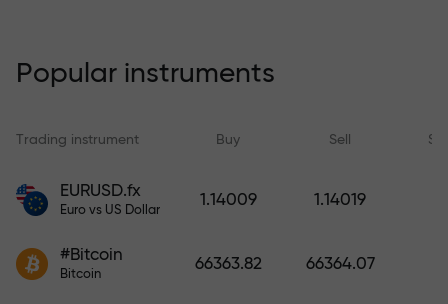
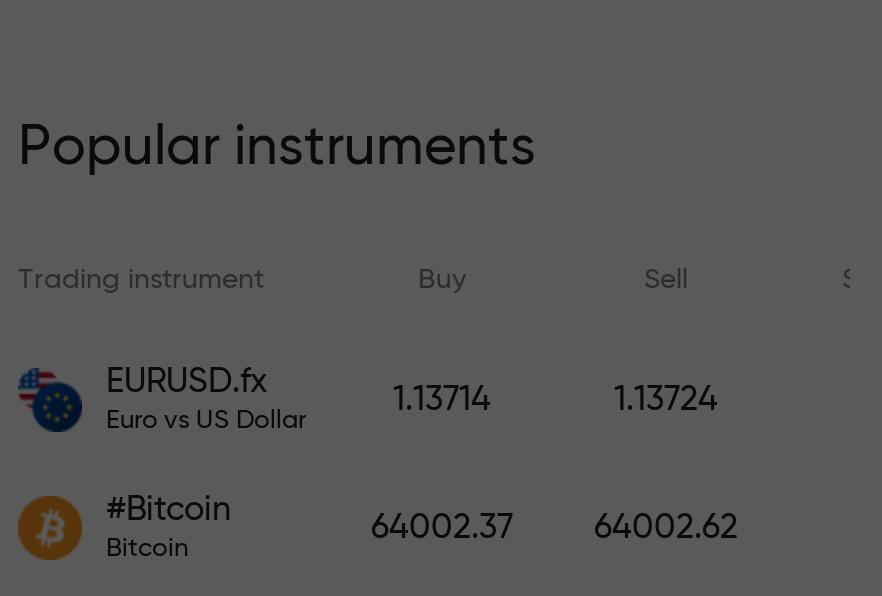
[199,191,256,208] 1.14009 -> [393,382,491,416] 1.13714
[314,191,366,208] 1.14019 -> [614,382,718,416] 1.13724
[194,255,261,272] 66363.82 -> [371,510,513,544] 64002.37
[305,255,374,272] 66364.07 -> [594,510,738,544] 64002.62

